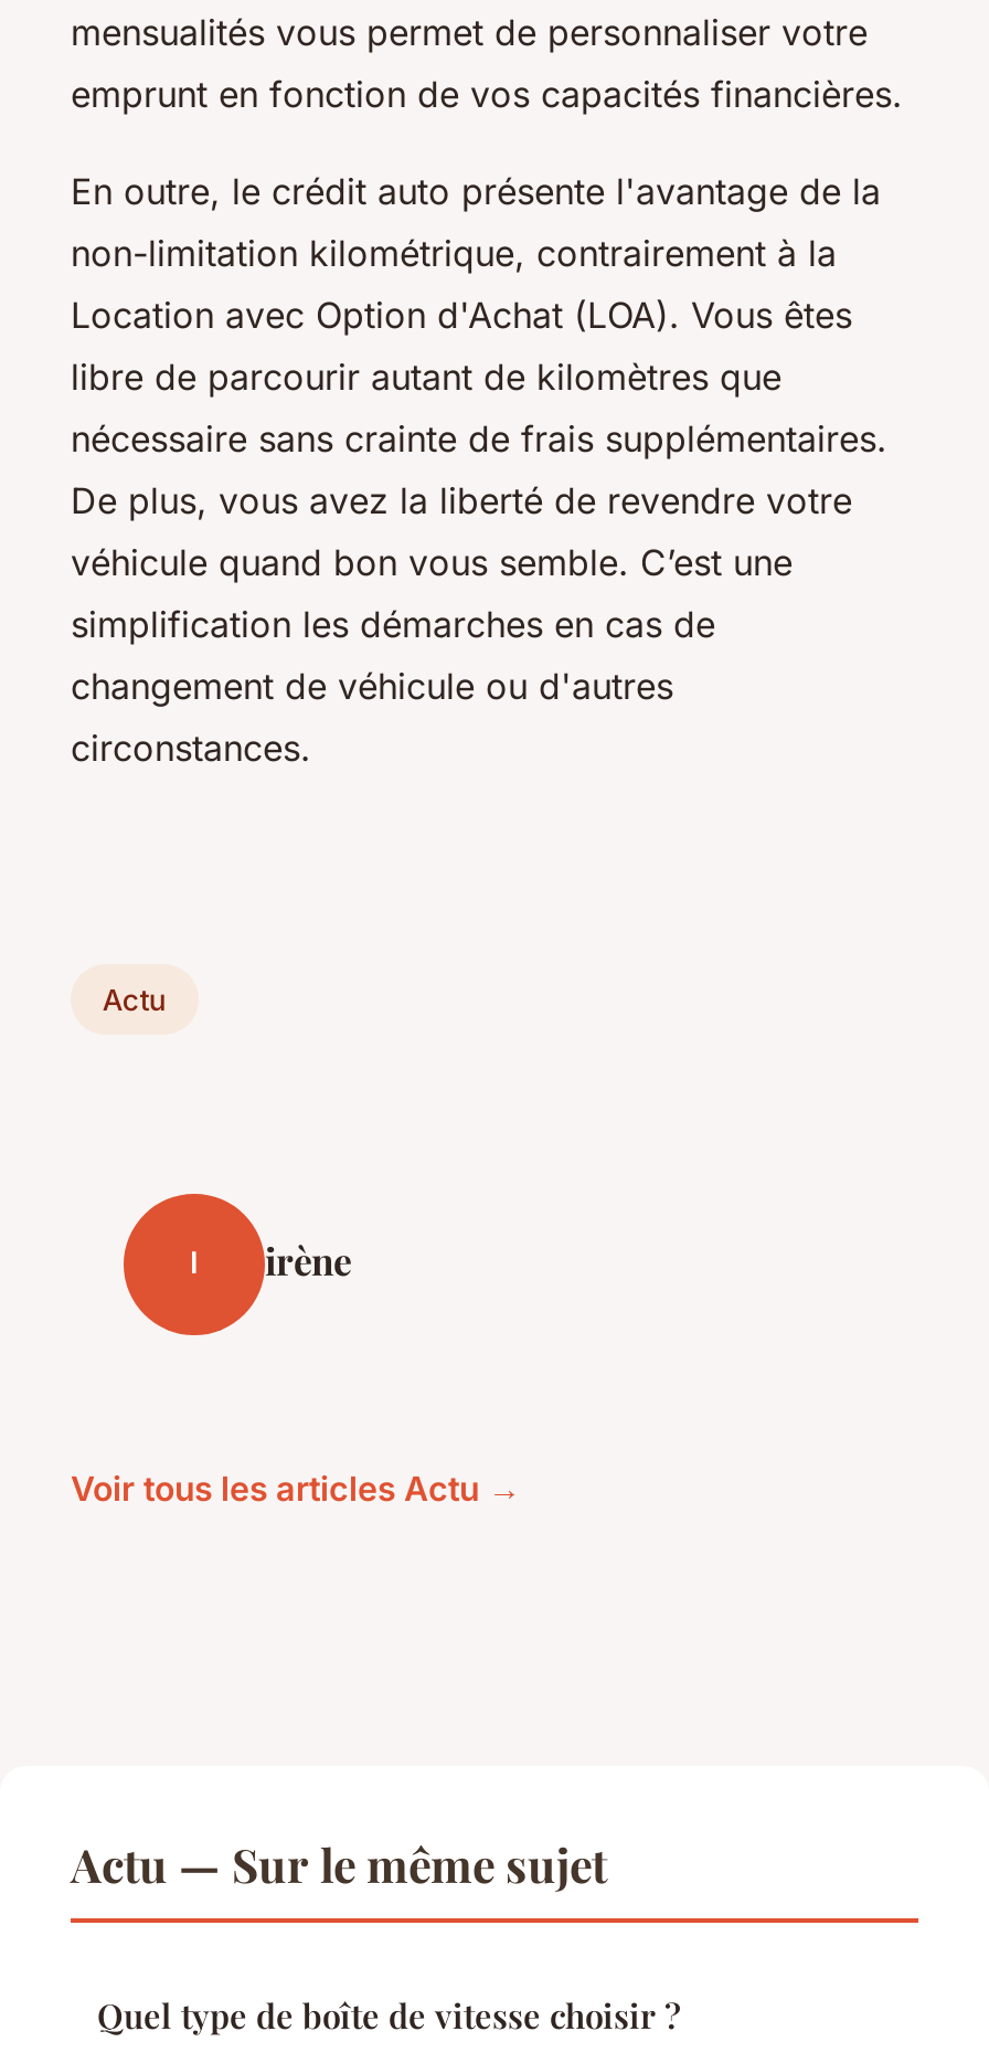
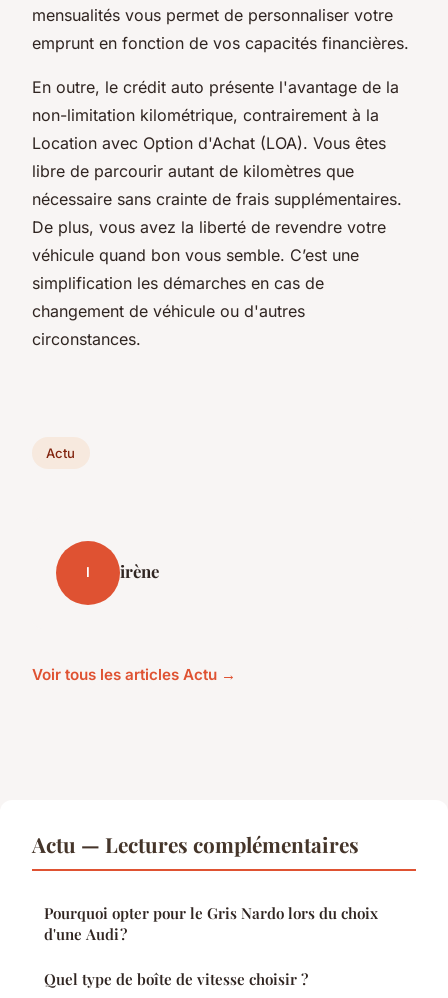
[71,1832,607,1894] Actu — Sur le même sujet -> [32,830,378,944] Actu — Lectures complémentaires | Pourquoi opter pour le Gris Nardo lors du choix | d'une Audi ?

